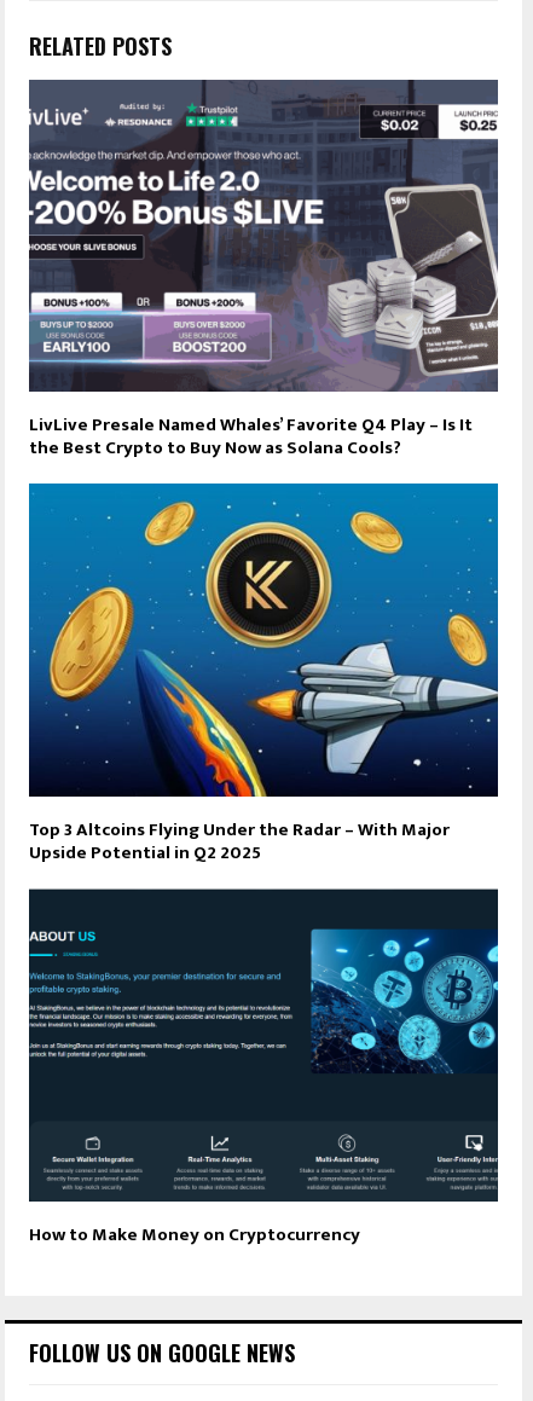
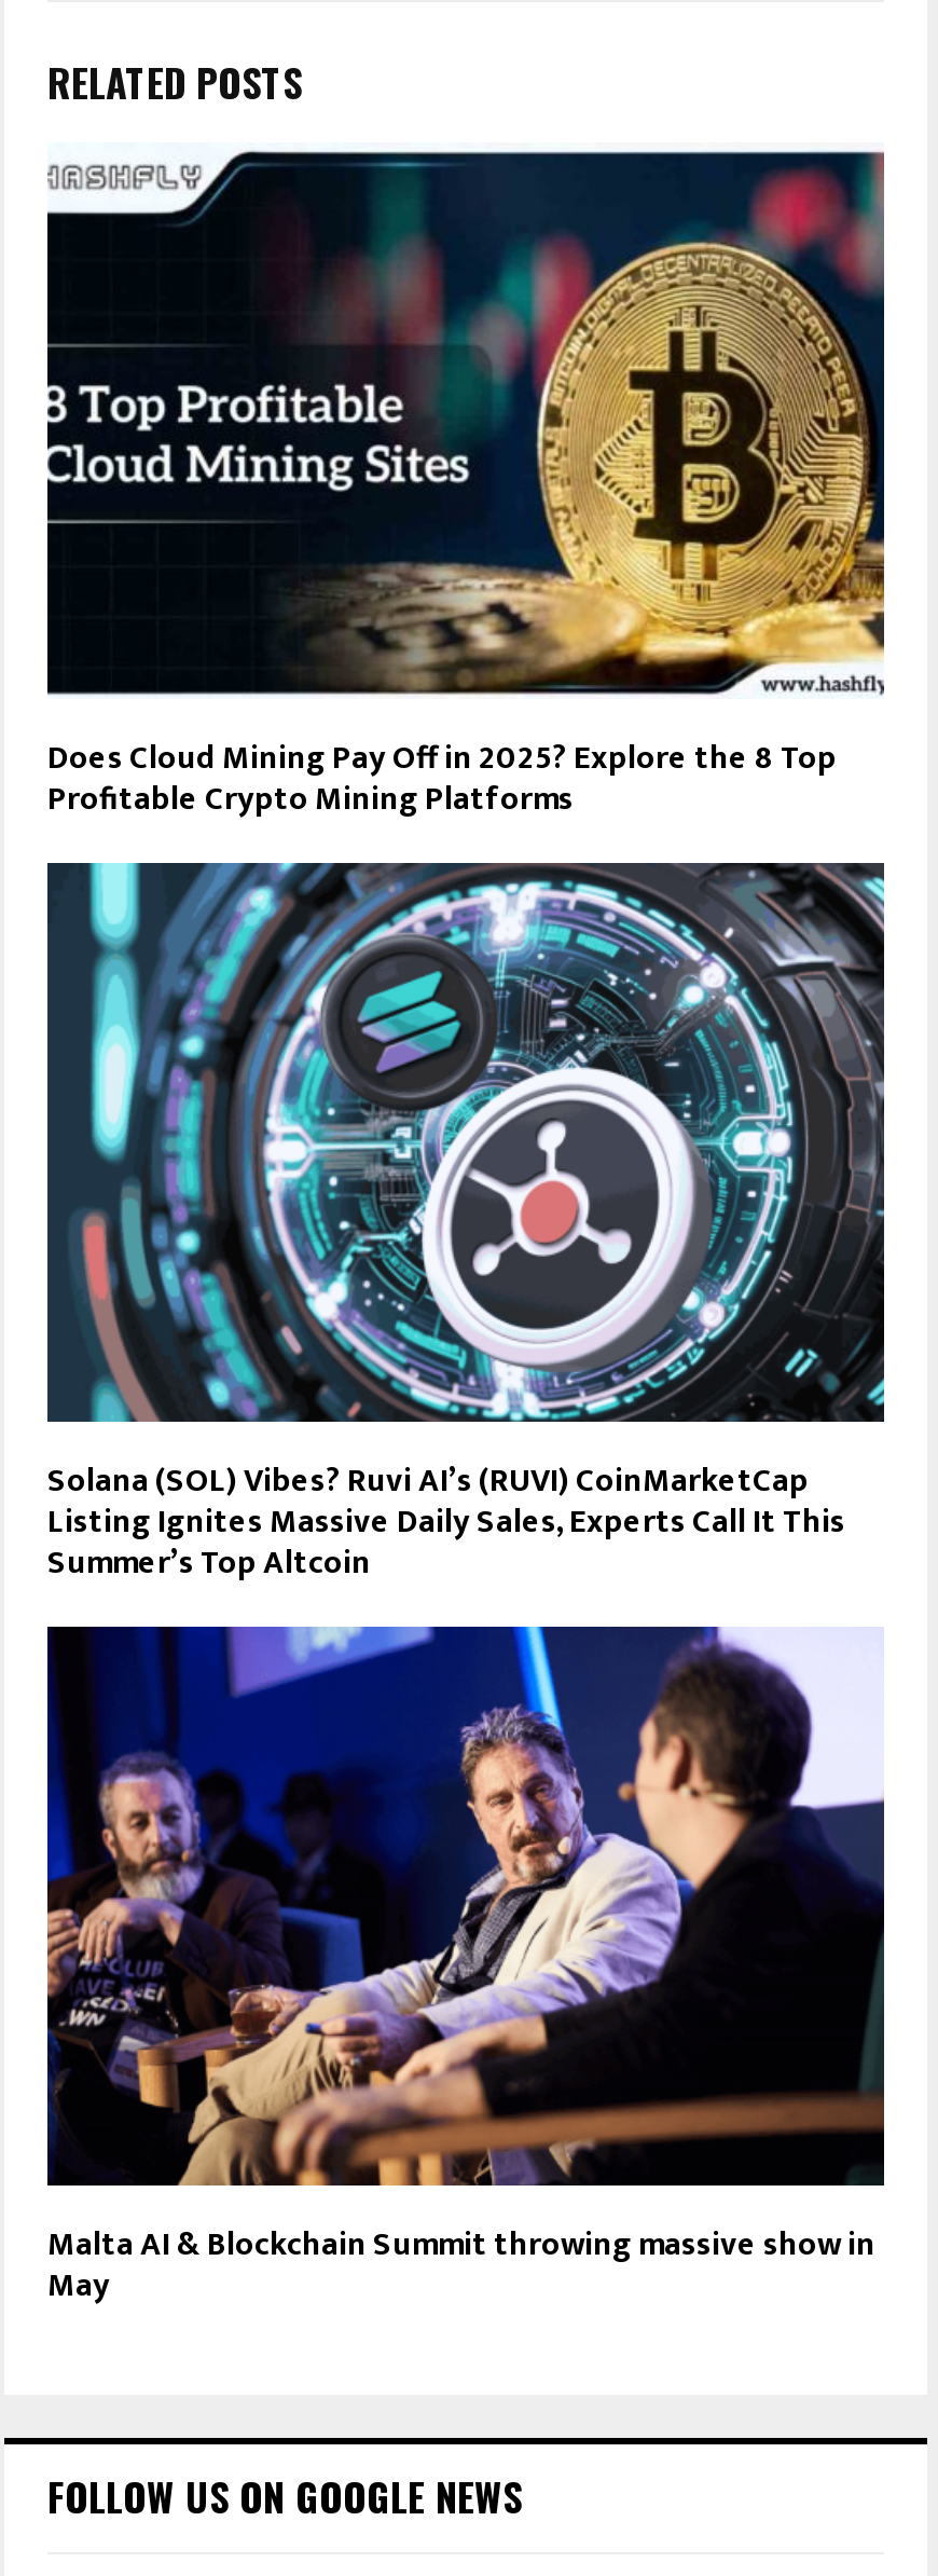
[28,79,499,463] [image] | LivLive Presale Named Whales’ Favorite Q4 Play – Is It | the Best Crypto to Buy Now as Solana Cools? -> [45,149,886,827] [image] | Does Cloud Mining Pay Off in 2025? Explore the 8 Top | Profitable Crypto Mining Platforms
[28,482,499,868] [image] | Top 3 Altcoins Flying Under the Radar – With Major | Upside Potential in Q2 2025 -> [45,861,886,1590] [image] | Solana (SOL) Vibes? Ruvi AI’s (RUVI) CoinMarketCap | Listing Ignites Massive Daily Sales, Experts Call It This | Summer’s Top Altcoin
[29,887,499,1249] [image] | How to Make Money on Cryptocurrency -> [45,1625,884,2312] [image] | Malta AI & Blockchain Summit throwing massive show in | May

